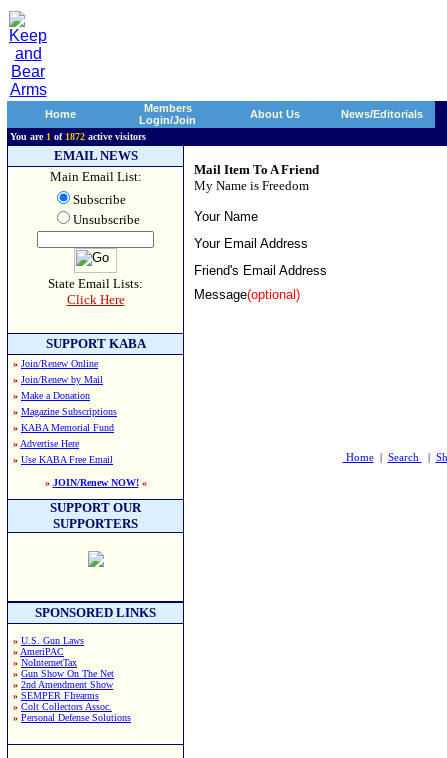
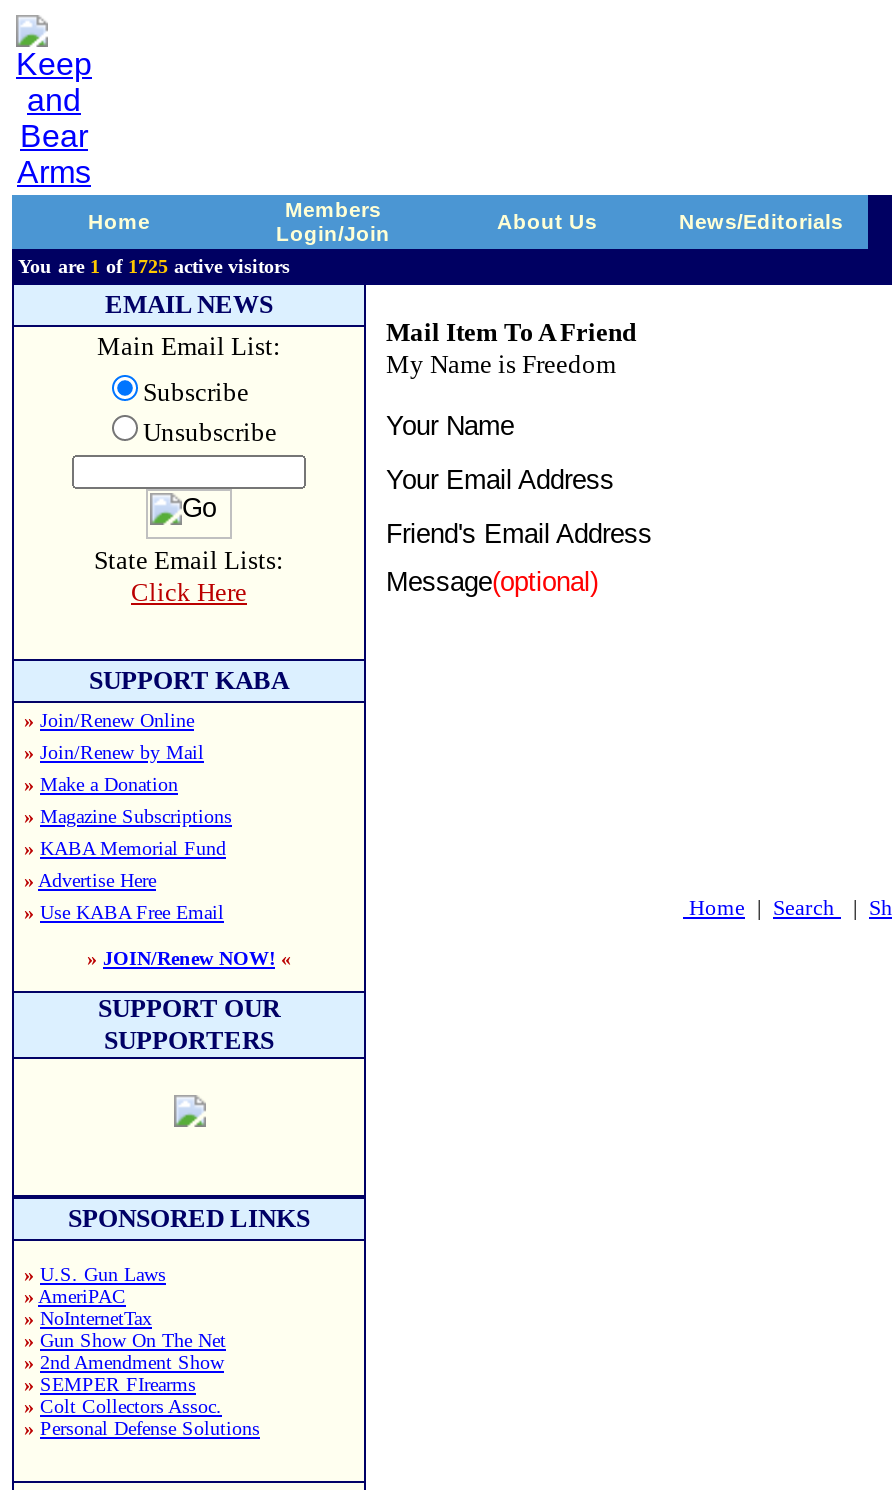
[10,131,146,142] You are 1 of 1872 active visitors -> [18,255,290,277] You are 1 of 1725 active visitors

